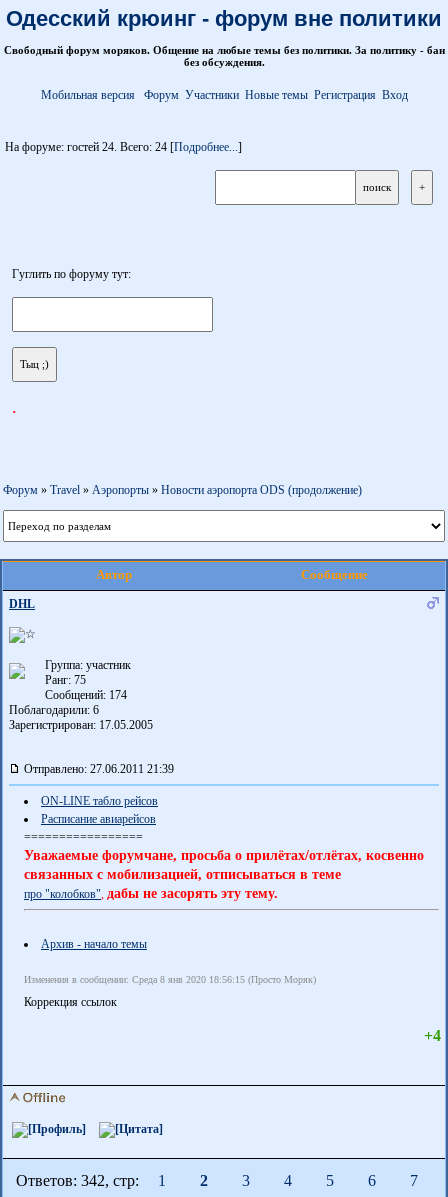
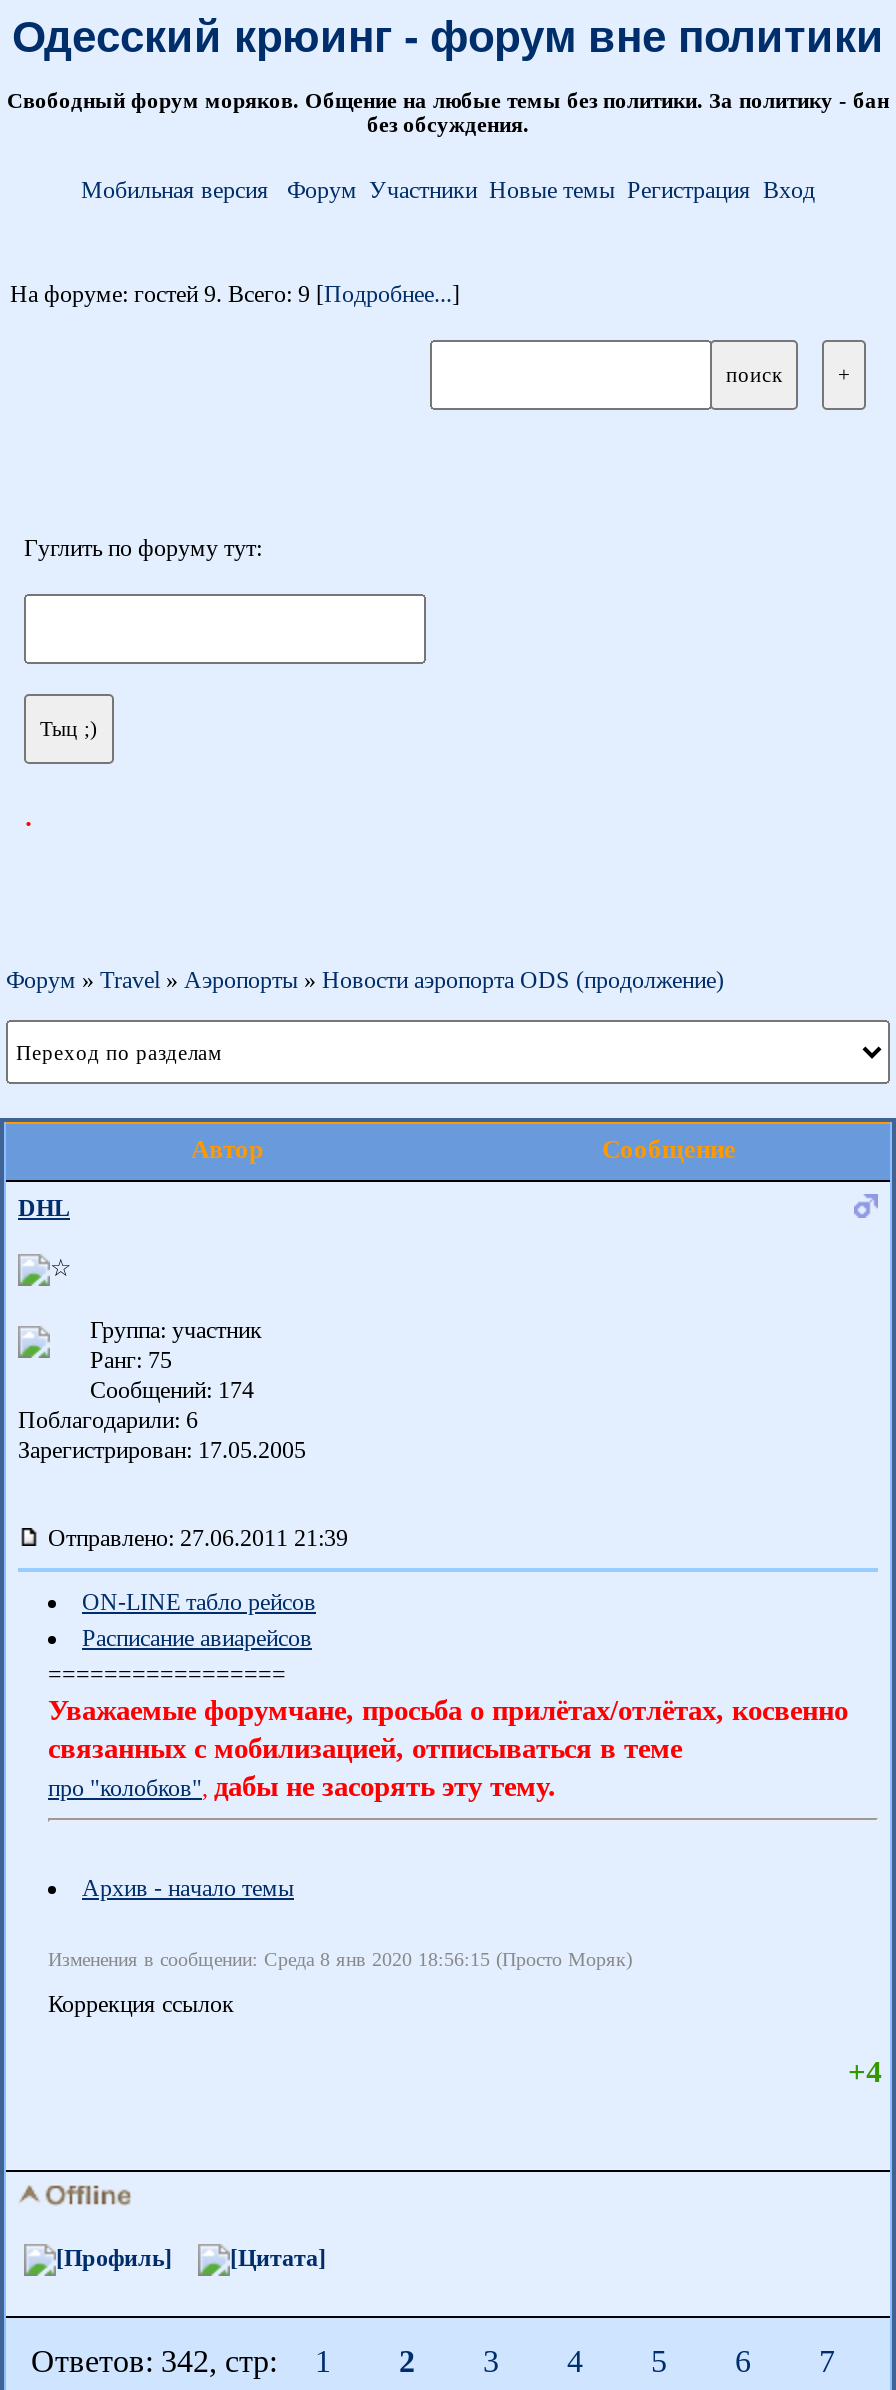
[5,140,242,154] На форуме: гостей 24. Всего: 24 [Подробнее...] -> [10,280,460,308] На форуме: гостей 9. Всего: 9 [Подробнее...]

